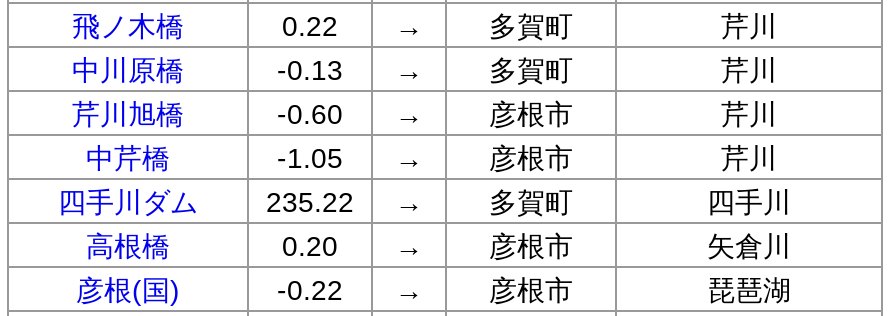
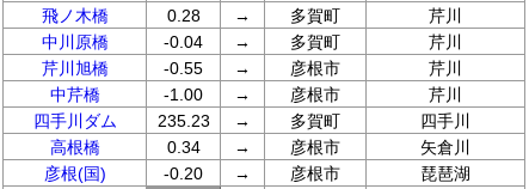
[282,10,338,42] 0.22 -> [167,6,200,25] 0.28
[277,54,343,86] -0.13 -> [164,32,203,51] -0.04
[277,98,343,130] -0.60 -> [164,59,203,78] -0.55
[277,142,343,174] -1.05 -> [164,85,203,104] -1.00
[266,186,354,218] 235.22 -> [157,111,210,130] 235.23
[282,230,338,262] 0.20 -> [167,138,200,157] 0.34
[277,274,343,306] -0.22 -> [164,164,203,183] -0.20

